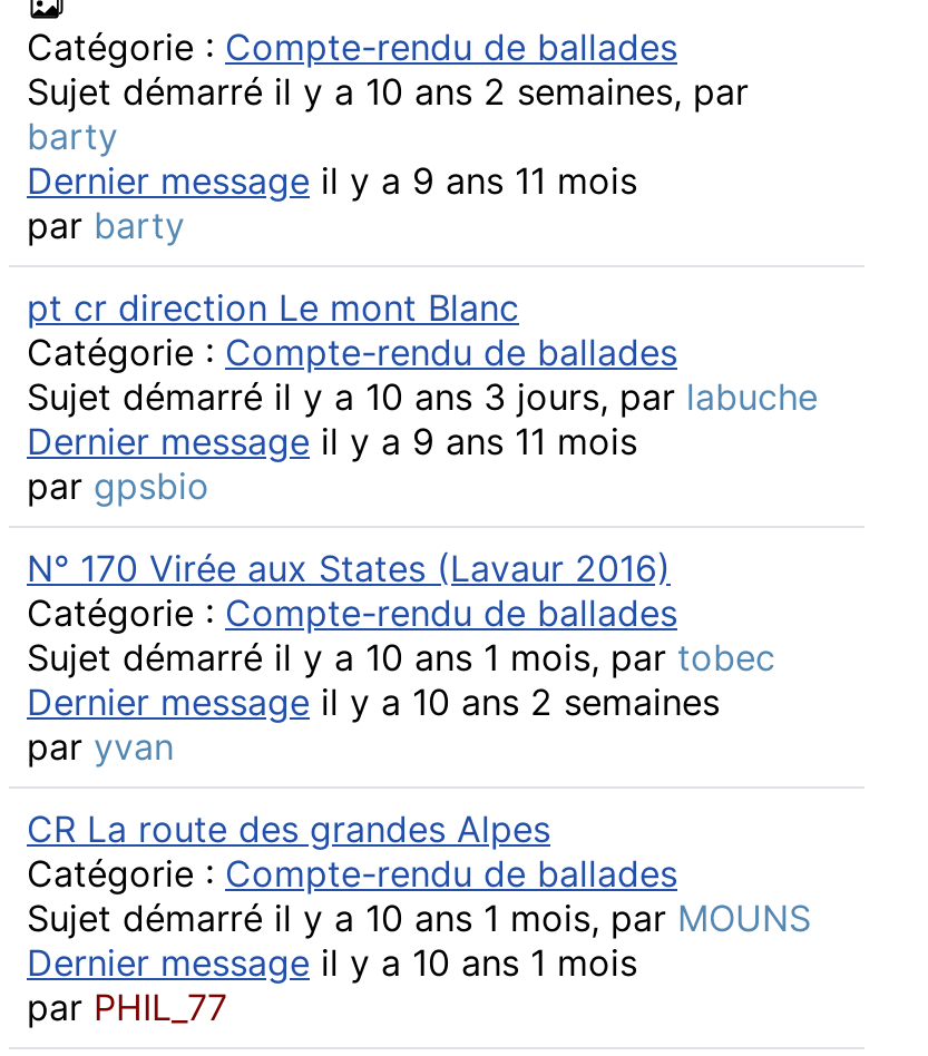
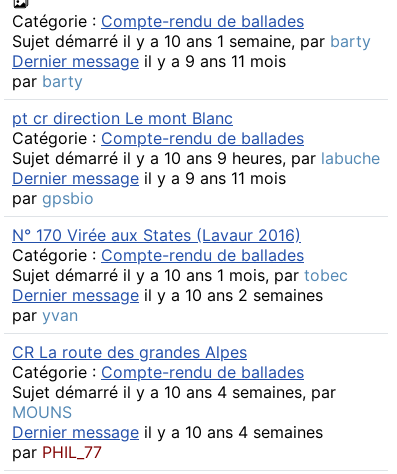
[27,69,749,158] Sujet démarré il y a 10 ans 2 semaines, par | barty -> [12,31,371,51] Sujet démarré il y a 10 ans 1 semaine, par barty
moved [27,158,677,375] -> [12,51,304,148]: Dernier message il y a 9 ans 11 mois | par barty | pt cr direction Le mont Blanc | Catégorie : Compte-rendu de ballades
[27,375,818,419] Sujet démarré il y a 10 ans 3 jours, par labuche -> [12,148,380,168] Sujet démarré il y a 10 ans 9 heures, par labuche
moved [27,419,775,896] -> [12,168,348,382]: Dernier message il y a 9 ans 11 mois | par gpsbio | N° 170 Virée aux States (Lavaur 2016) | ... | CR La route des grandes Alpes | Catégorie : Compte-rendu de ballades
[27,896,811,985] Sujet démarré il y a 10 ans 1 mois, par MOUNS | Dernier message il y a 10 ans 1 mois -> [12,382,336,442] Sujet démarré il y a 10 ans 4 semaines, par | MOUNS | Dernier message il y a 10 ans 4 semaines

